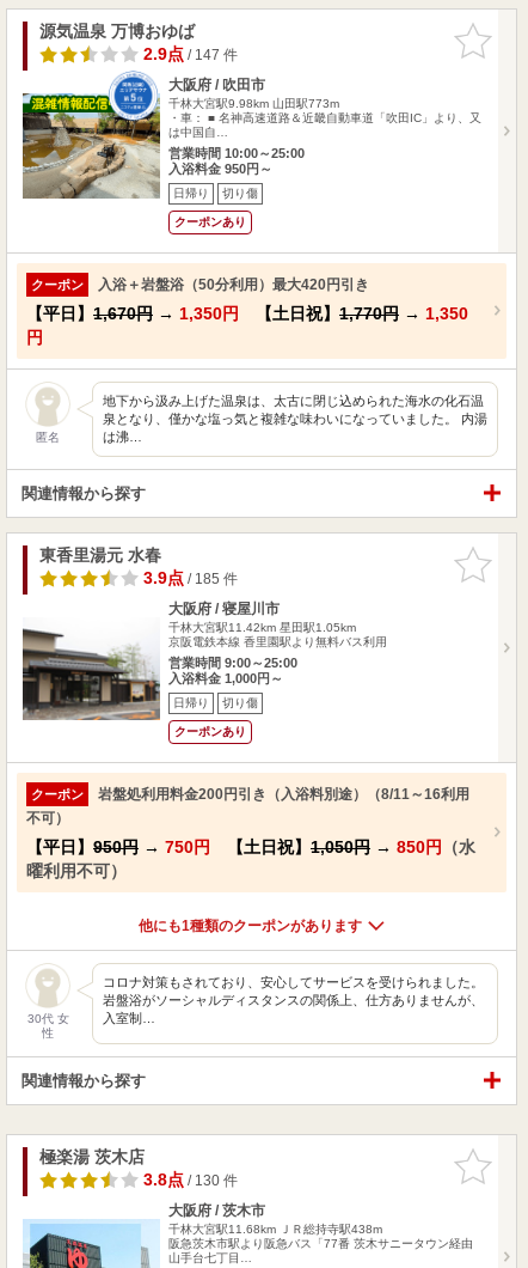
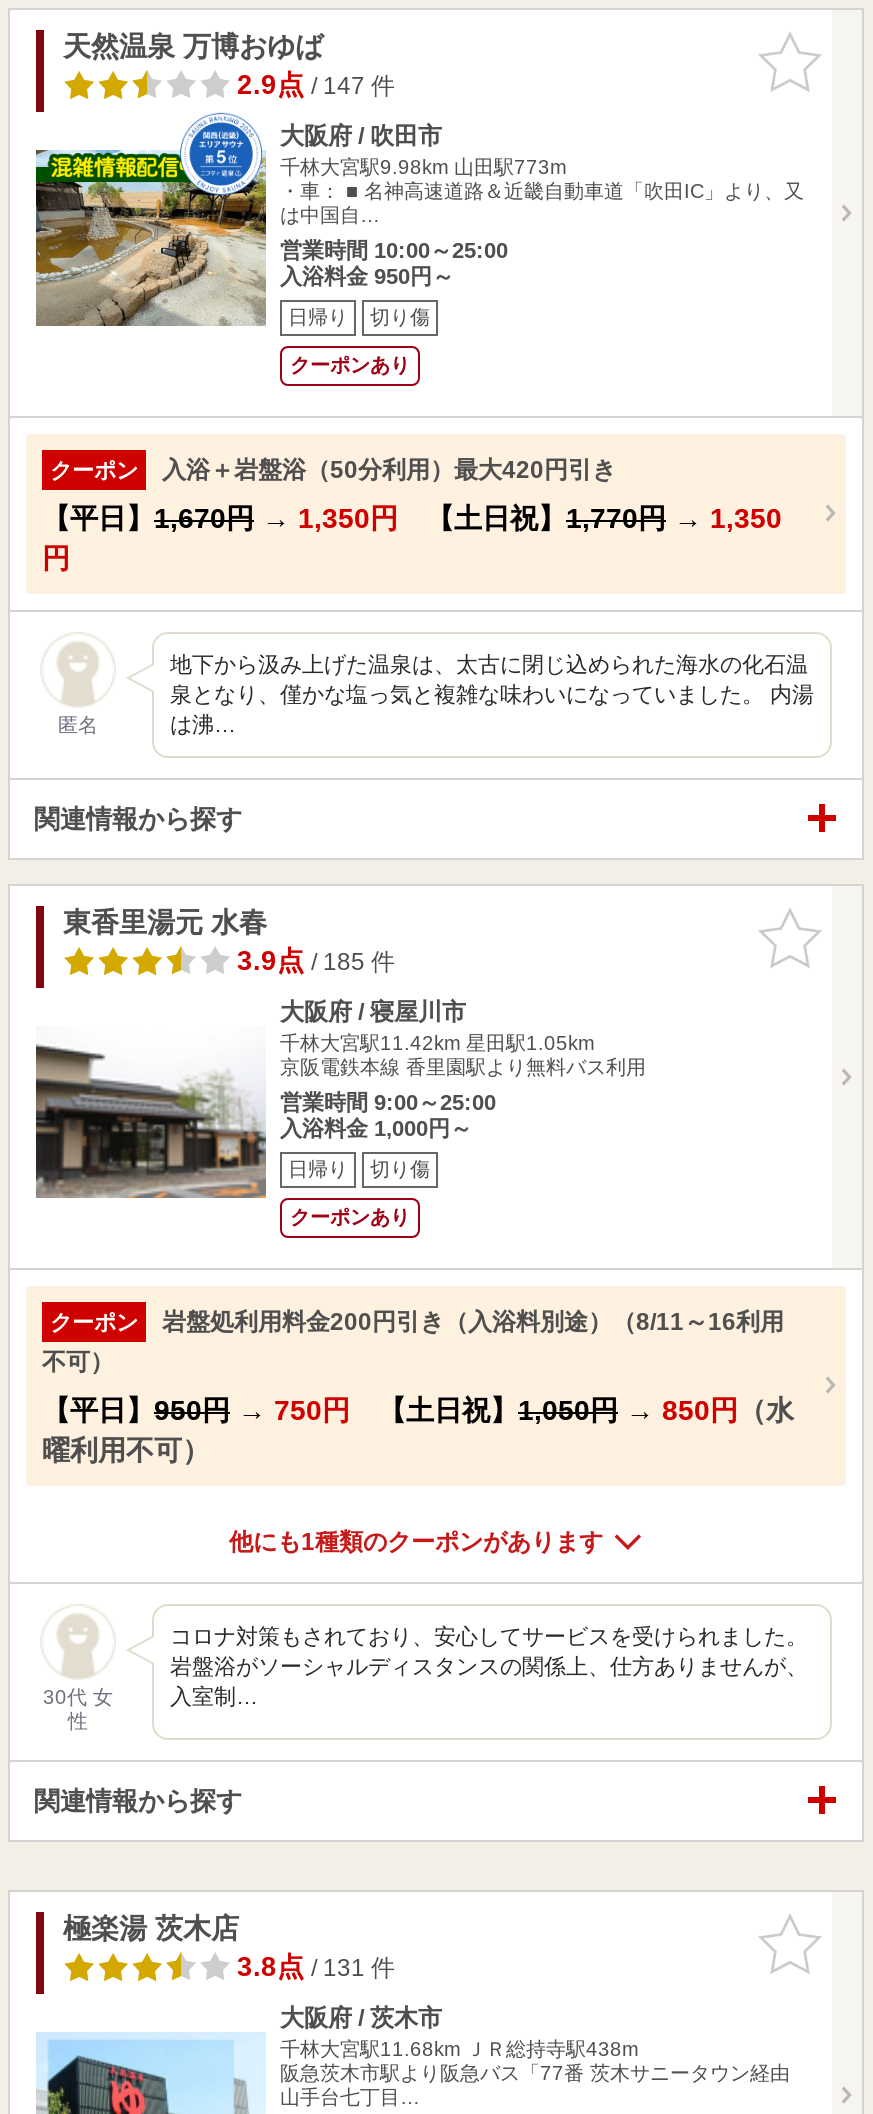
[39,21,194,40] 源気温泉 万博おゆば -> [63,29,323,61] 天然温泉 万博おゆば
[143,1171,237,1189] 3.8点/ 130 件 -> [237,1951,395,1981] 3.8点/ 131 件

